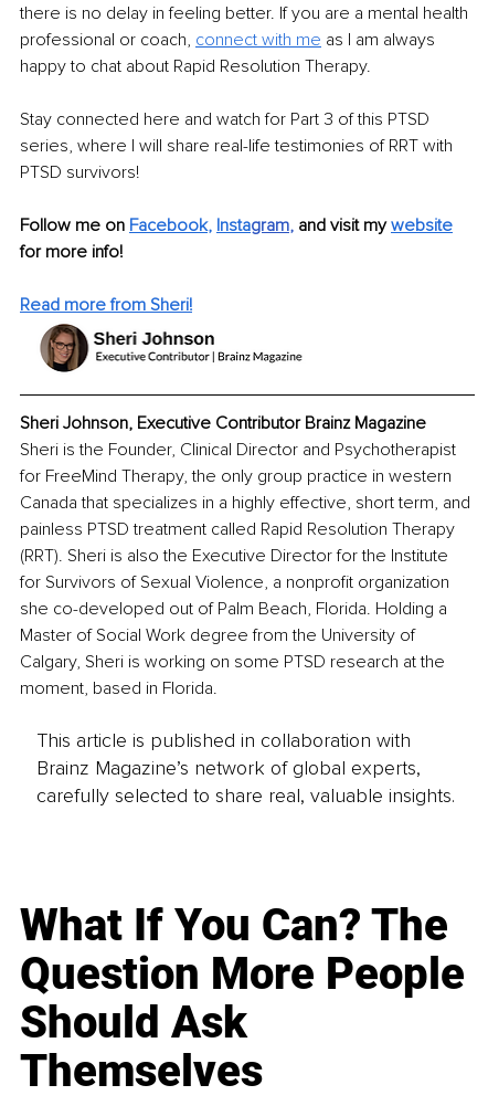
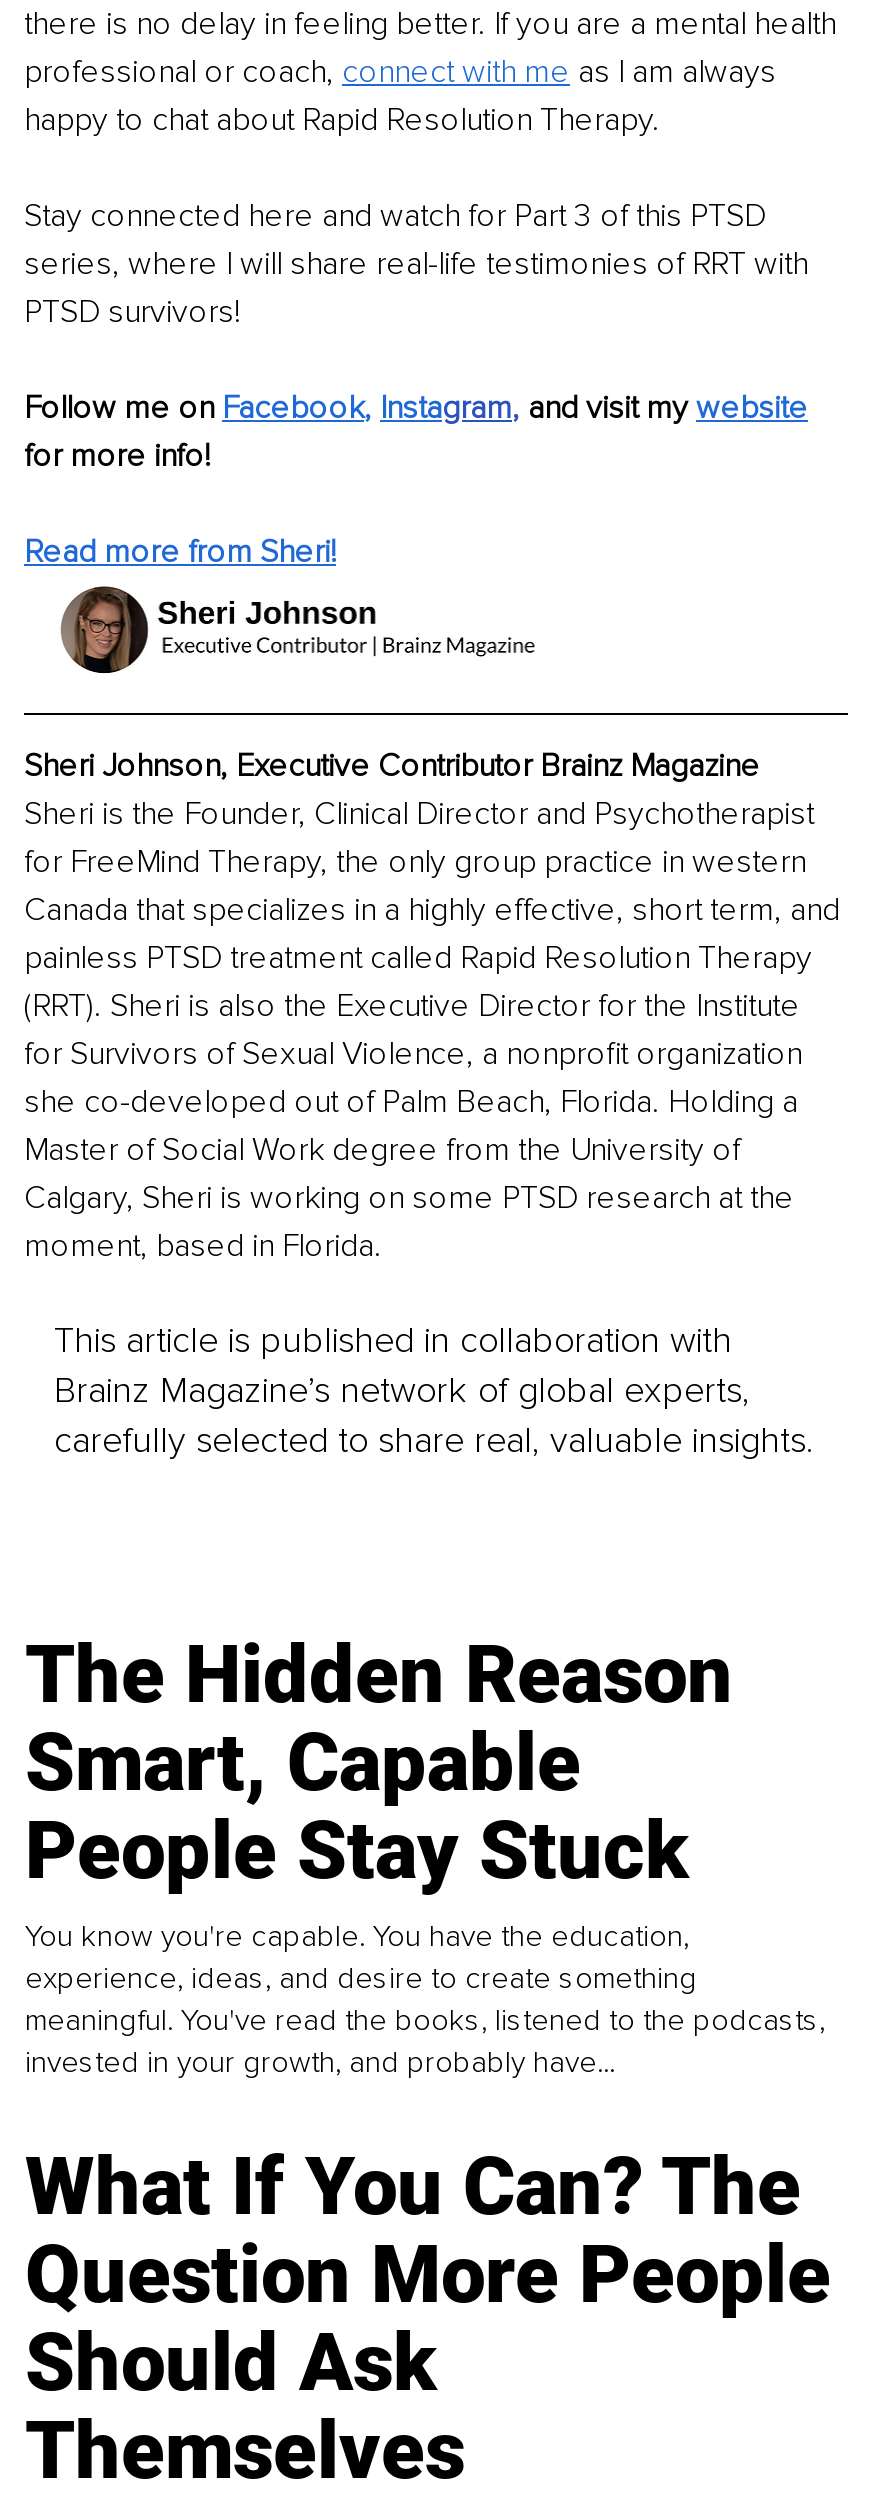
none -> [25,1627,825,2079] The Hidden Reason | Smart, Capable | People Stay Stuck | You know you're capable. You have the education, | experience, ideas, and desire to create something | meaningful. You've read the books, listened to the podcasts, | invested in your growth, and probably have...

